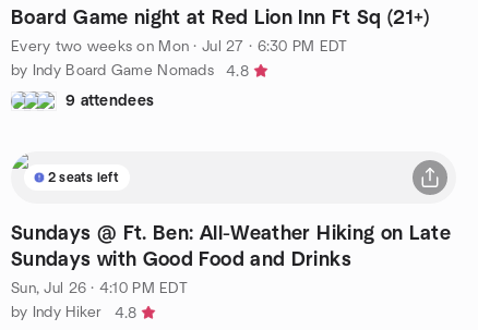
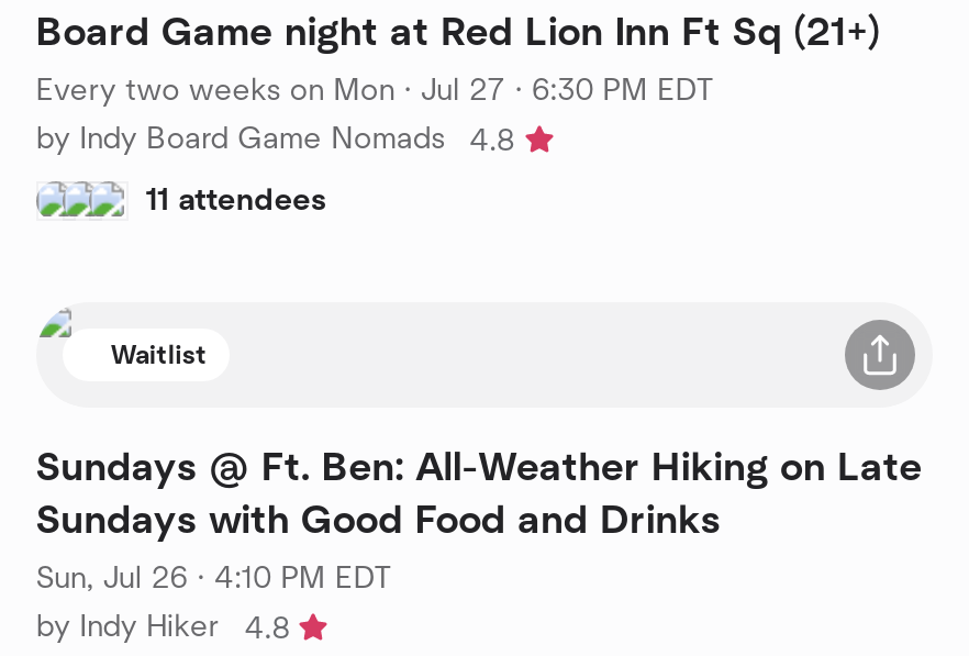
[65,93,154,108] 9 attendees -> [146,185,327,215] 11 attendees
[48,170,119,184] 2 seats left -> [111,341,207,367] Waitlist

